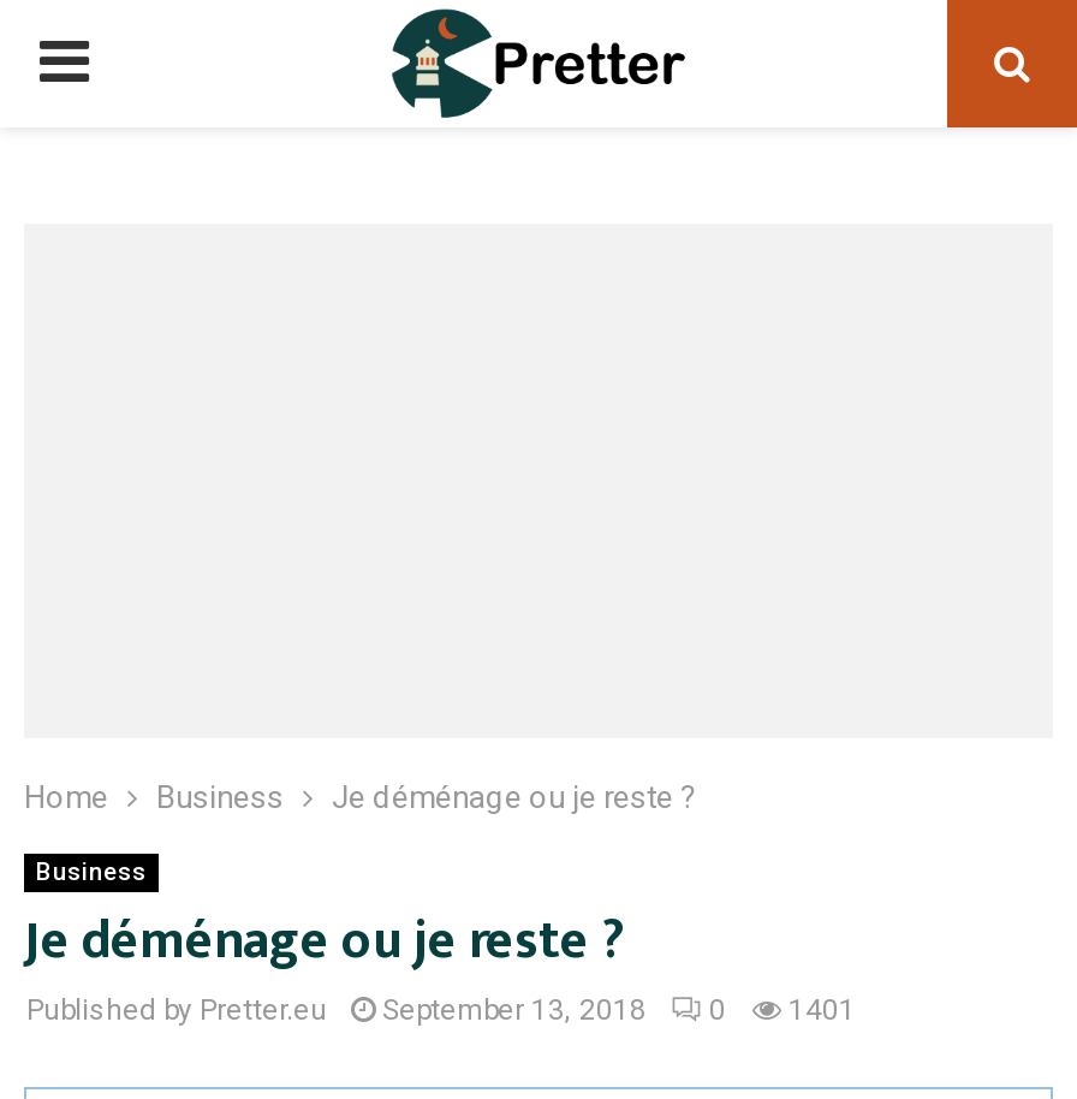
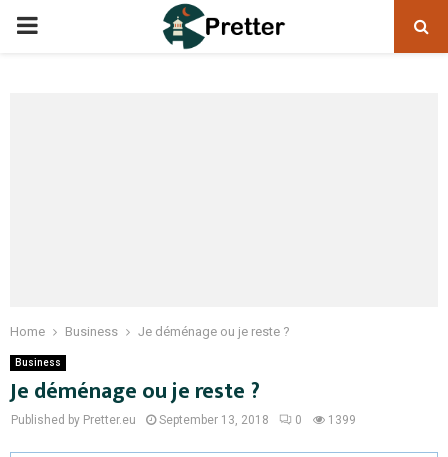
[26,993,856,1027] Published by Pretter.eu September 13, 2018 0 1401 -> [11,413,356,427] Published by Pretter.eu September 13, 2018 0 1399

